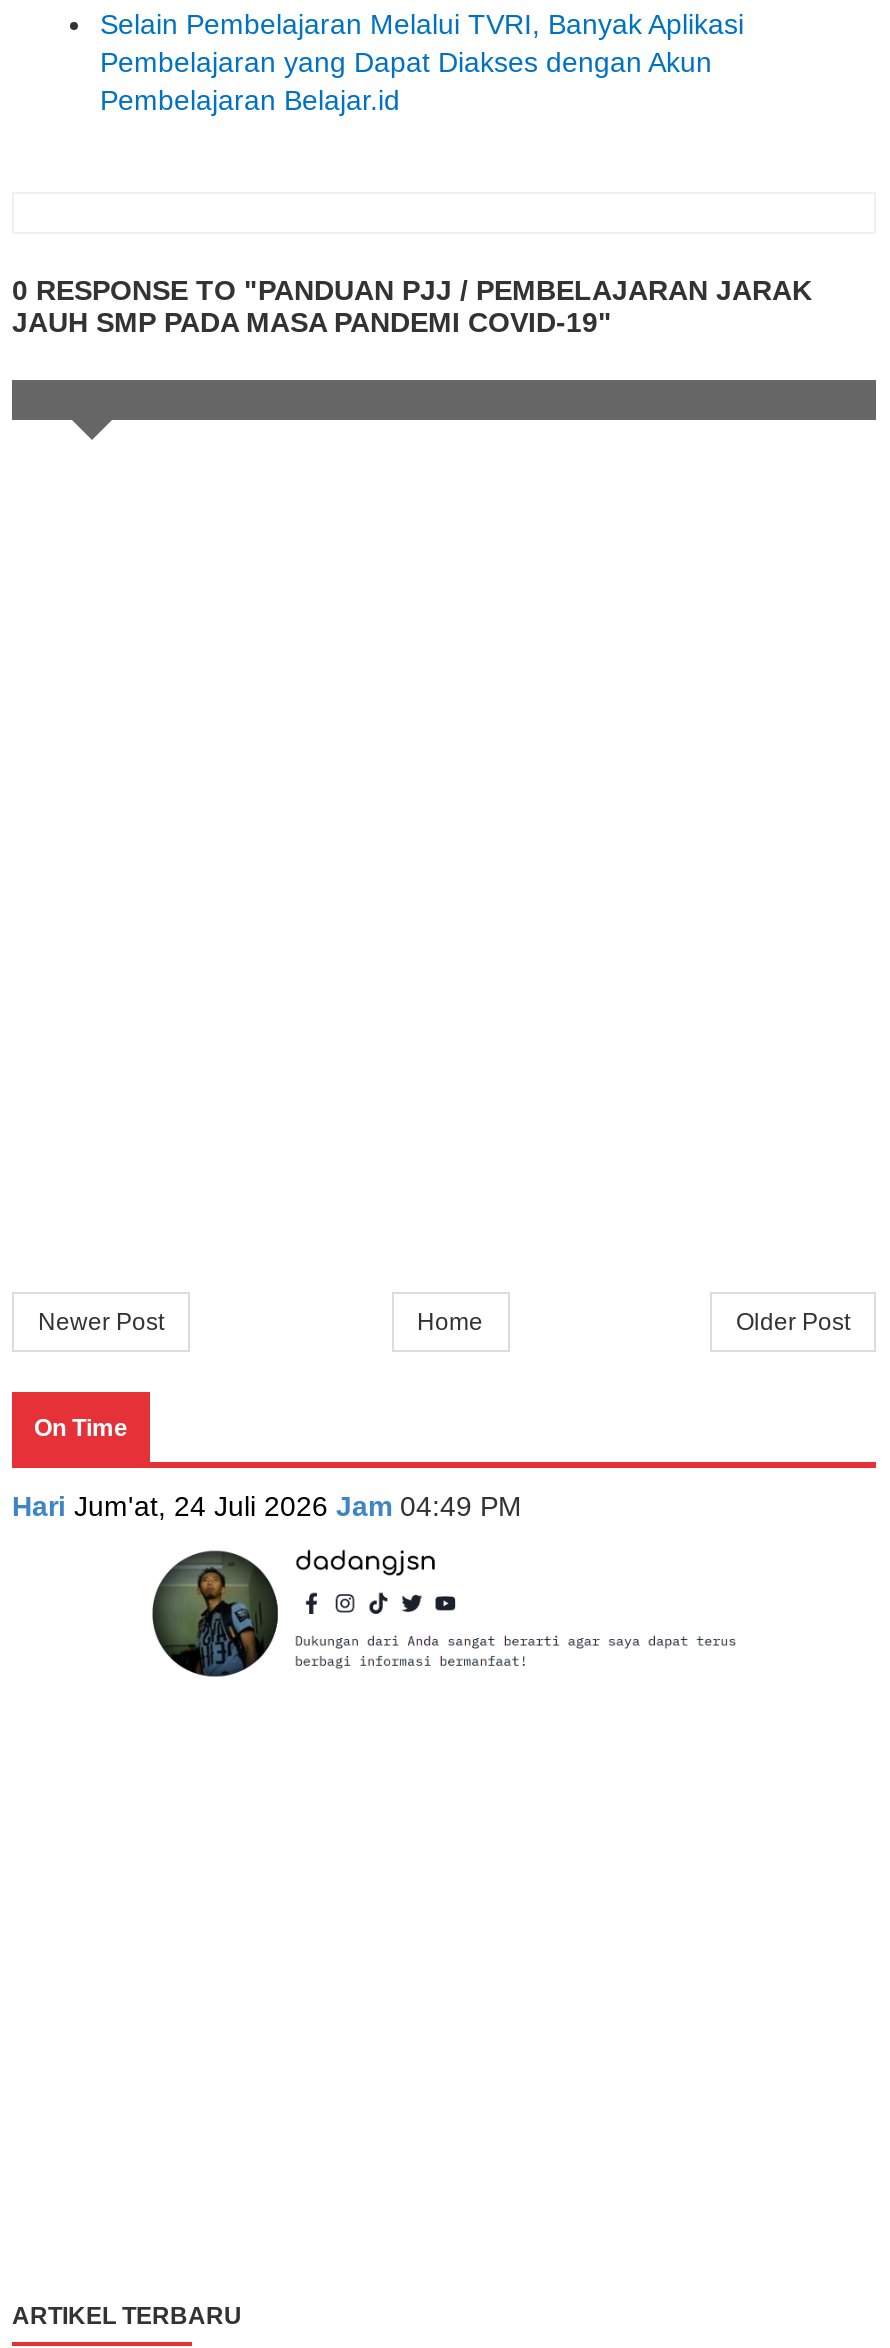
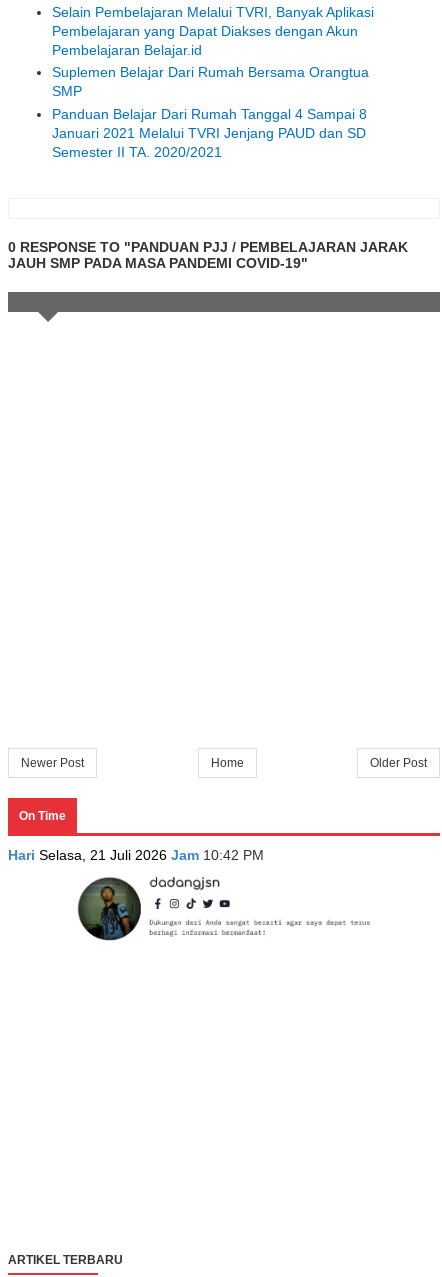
none -> [52,64,369,160] Suplemen Belajar Dari Rumah Bersama Orangtua | SMP | Panduan Belajar Dari Rumah Tanggal 4 Sampai 8 | Januari 2021 Melalui TVRI Jenjang PAUD dan SD | Semester II TA. 2020/2021
[12,1489,522,1521] Hari Jum'at, 24 Juli 2026 Jam 04:49 PM -> [8,847,264,863] Hari Selasa, 21 Juli 2026 Jam 10:42 PM

